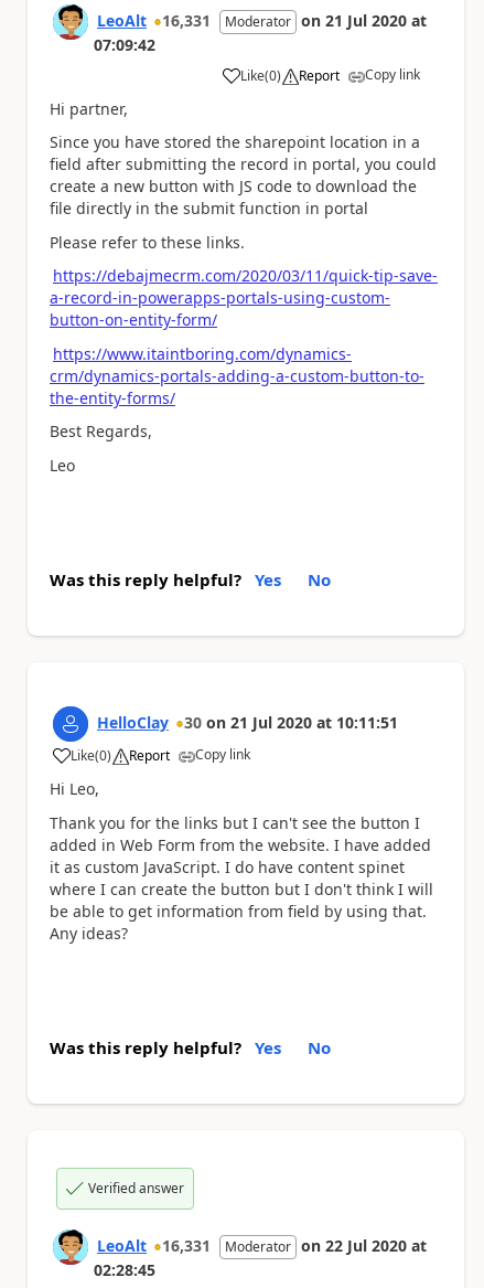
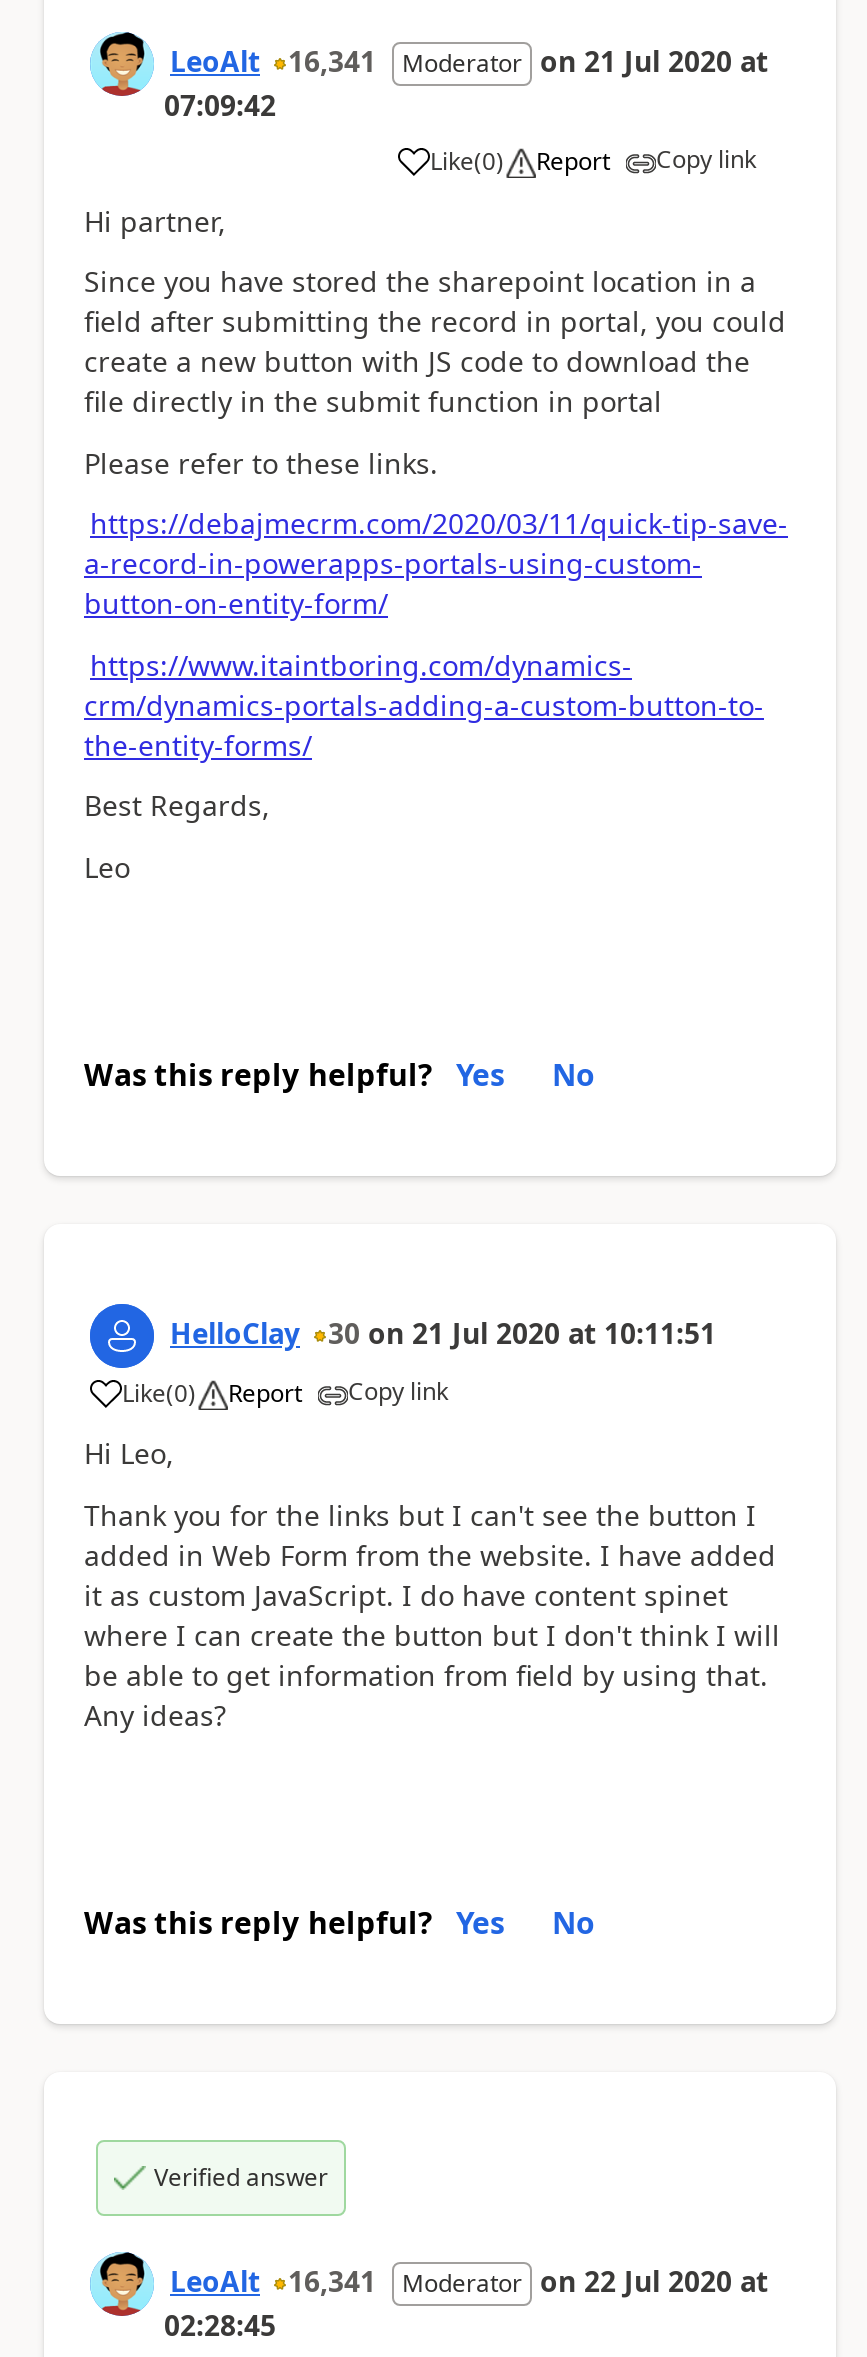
[97,9,427,30] LeoAlt 16,331 Moderator on 21 Jul 2020 at -> [170,41,768,79] LeoAlt 16,341 Moderator on 21 Jul 2020 at
[97,1235,427,1256] LeoAlt 16,331 Moderator on 22 Jul 2020 at -> [170,2262,768,2300] LeoAlt 16,341 Moderator on 22 Jul 2020 at

